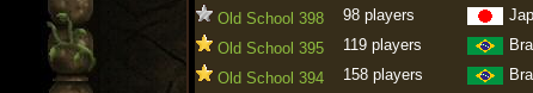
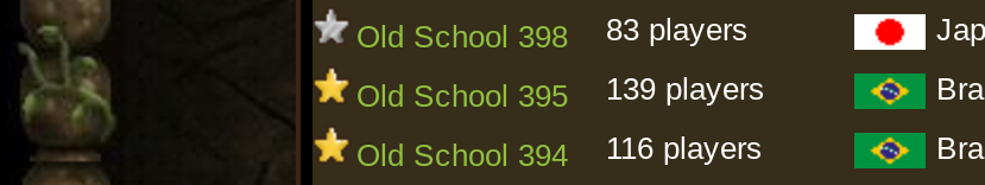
[217,6,414,27] Old School 398 98 players -> [356,12,749,55] Old School 398 83 players
[217,36,421,57] Old School 395 119 players -> [356,71,765,114] Old School 395 139 players
[217,66,422,87] Old School 394 158 players -> [356,130,763,173] Old School 394 116 players

